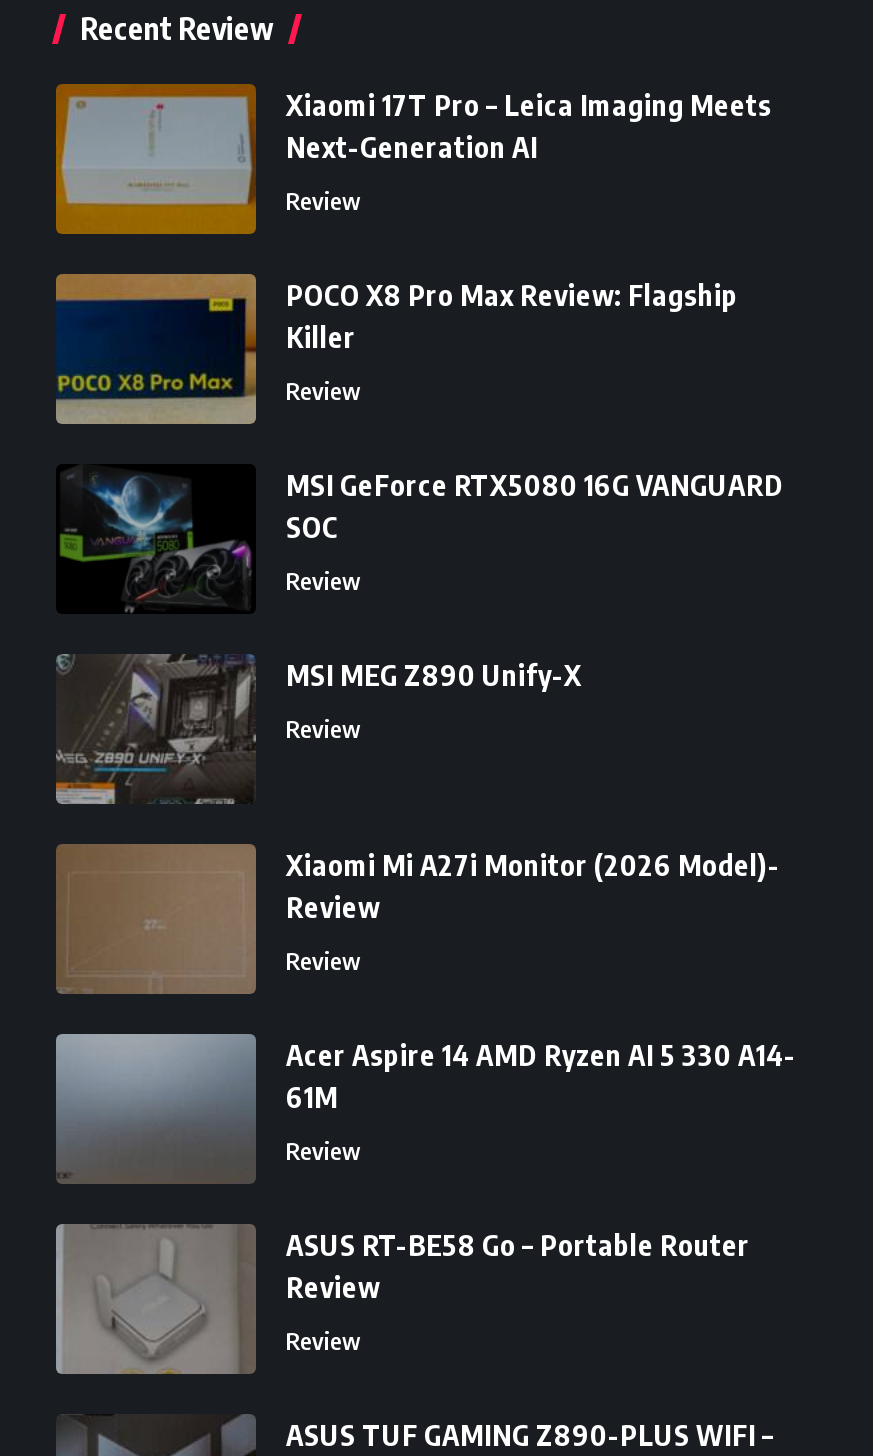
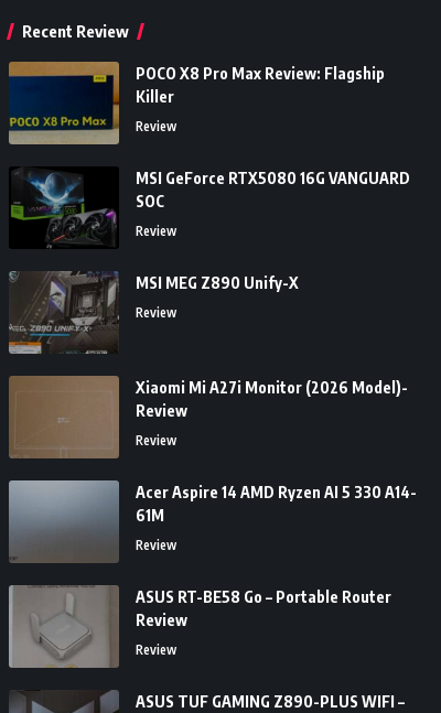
[54,82,772,236] [image] | Xiaomi 17T Pro – Leica Imaging Meets | Next-Generation AI | Review -> none

